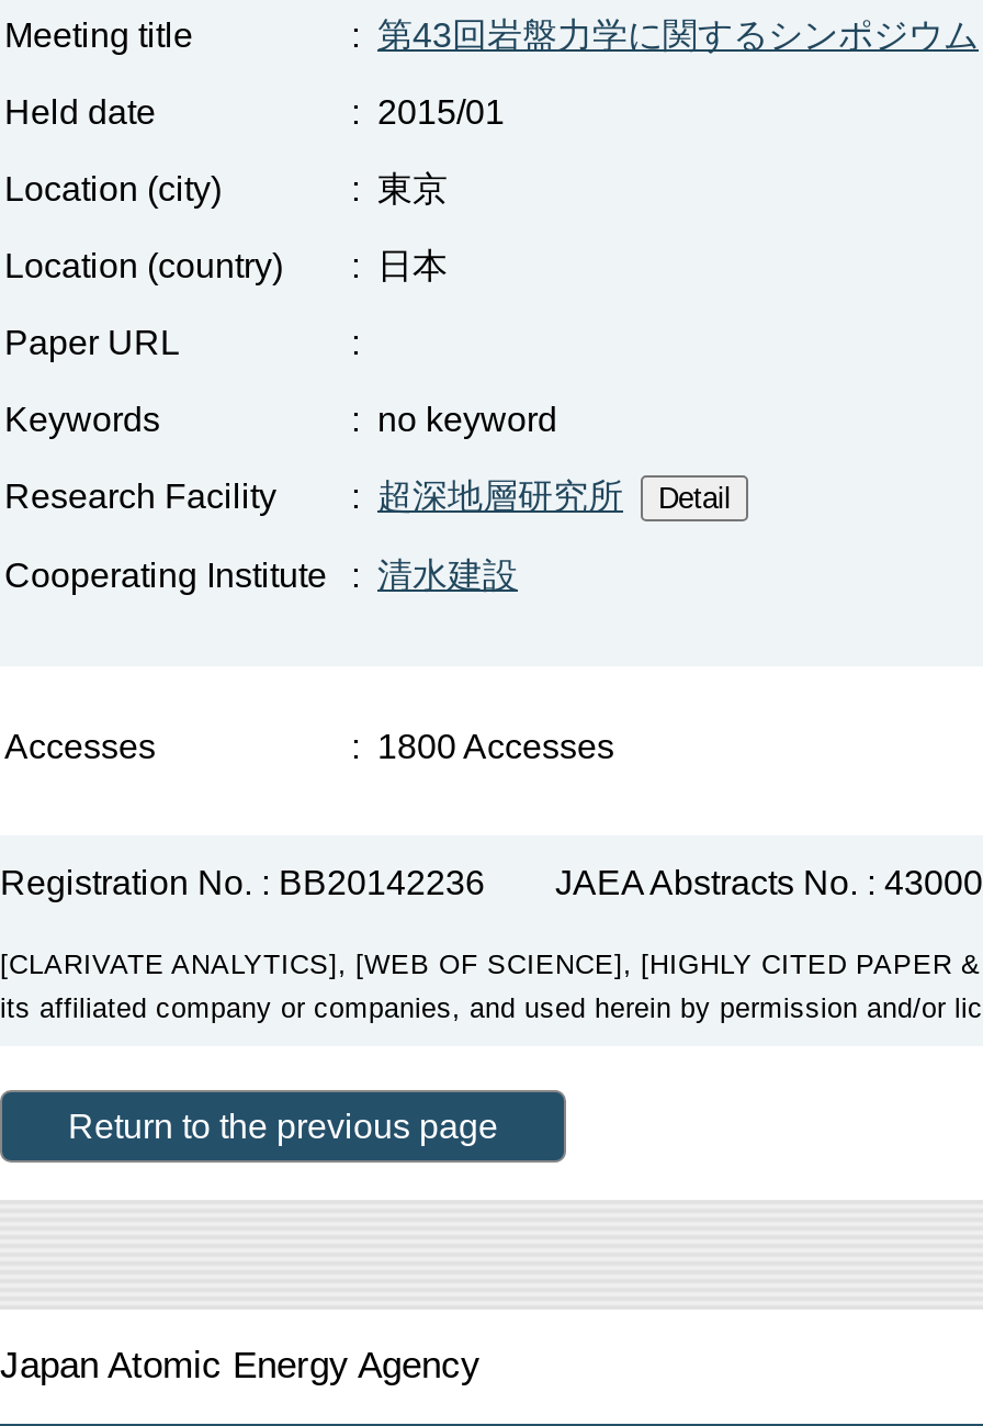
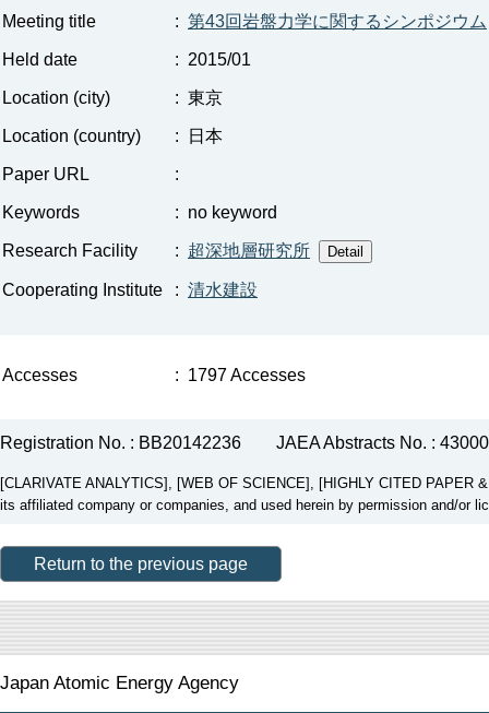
[351,728,614,766] : 1800 Accesses -> [175,366,306,385] : 1797 Accesses

